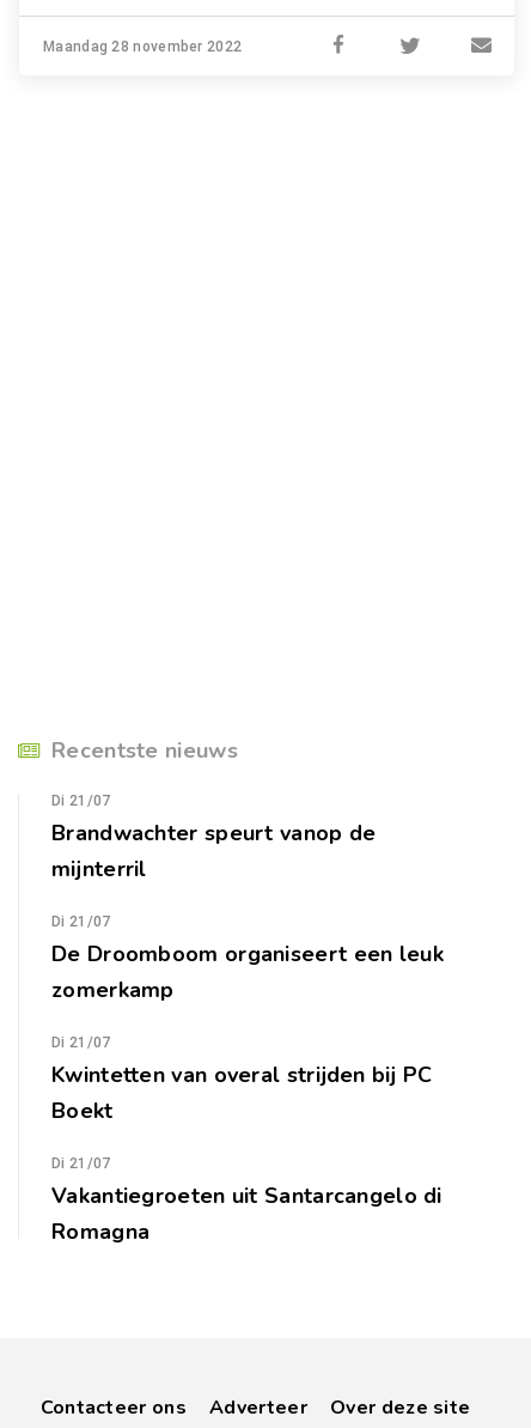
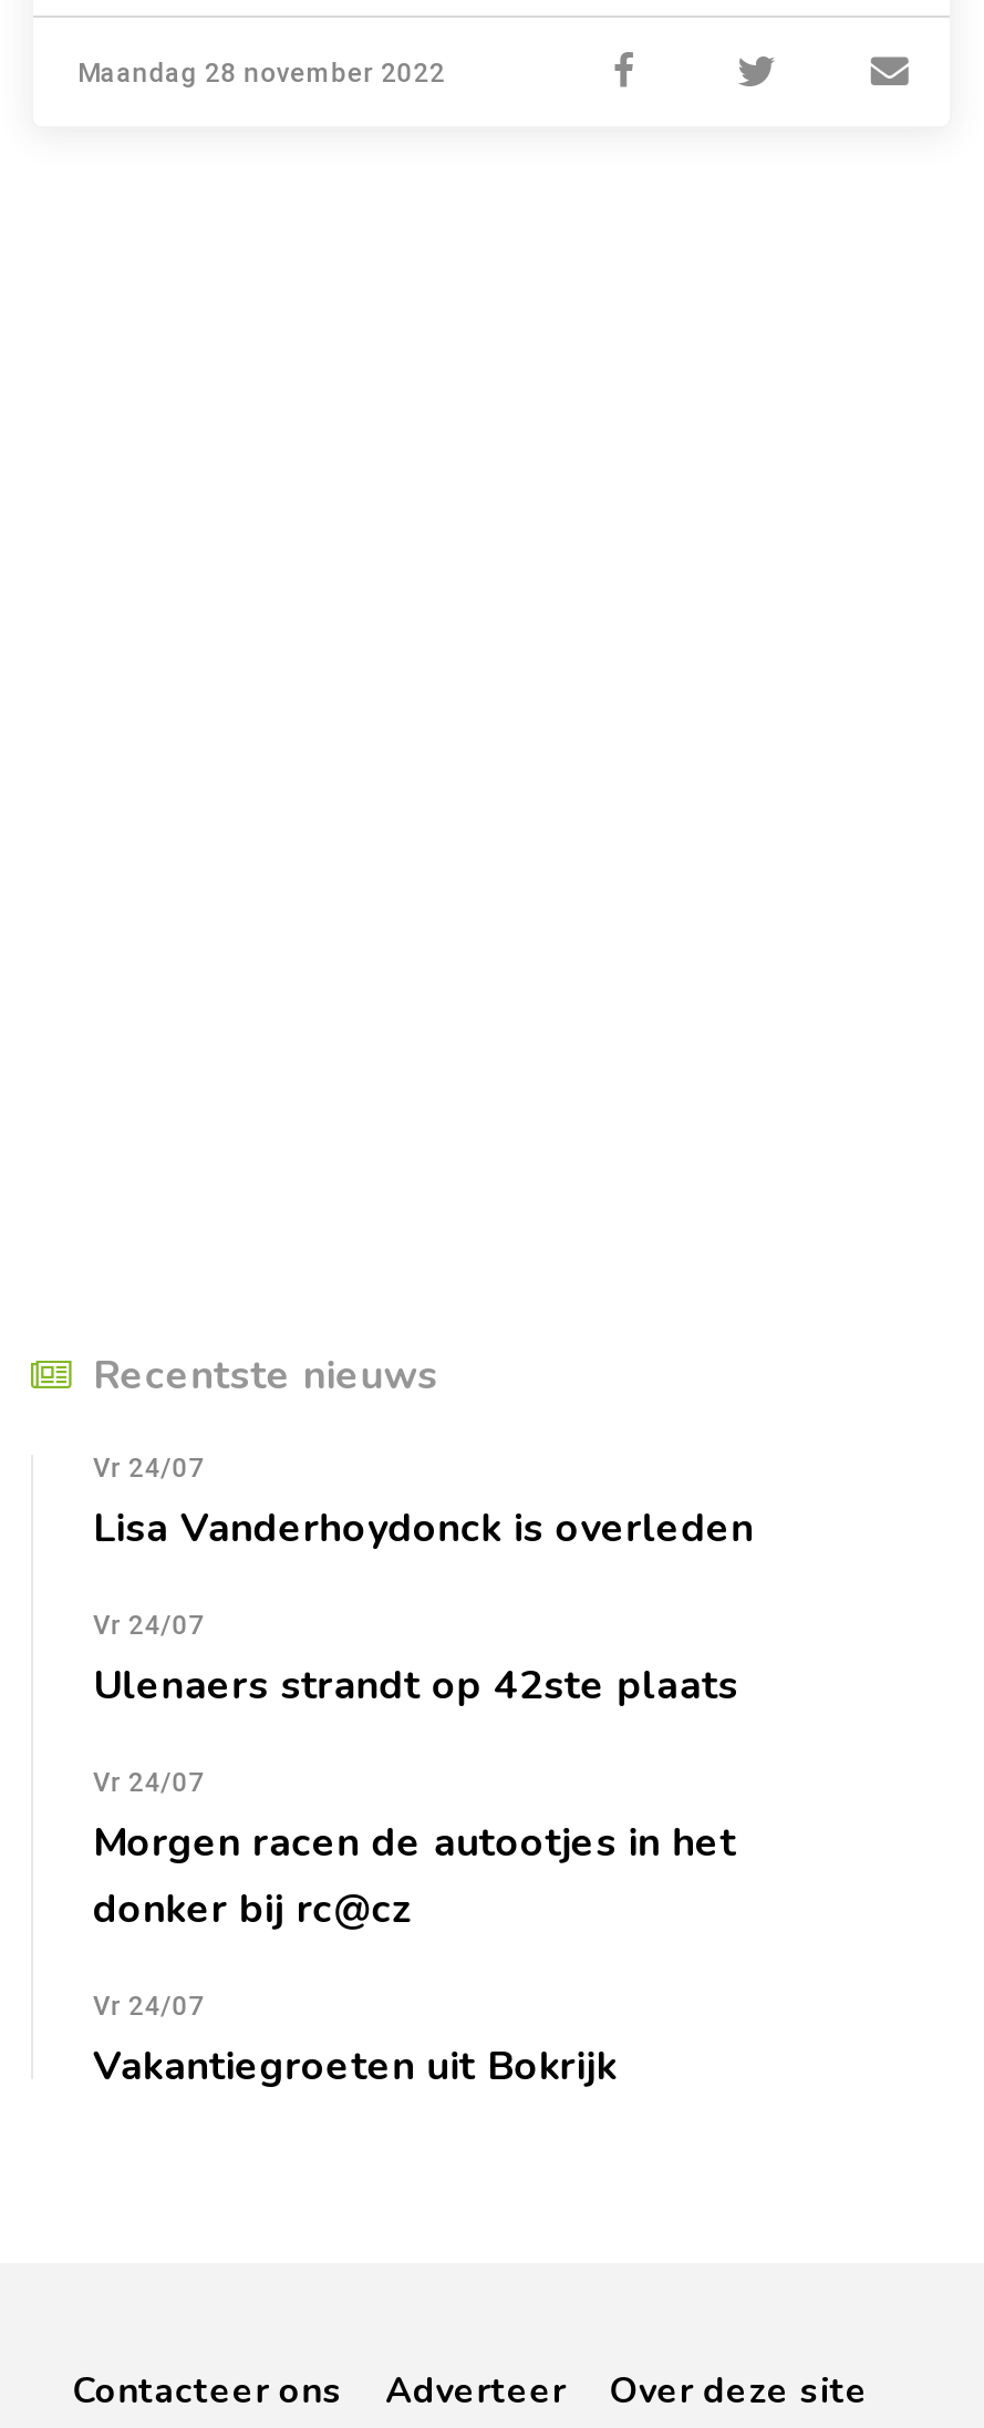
[51,792,376,883] Di 21/07 | Brandwachter speurt vanop de | mijnterril -> [93,1453,754,1554] Vr 24/07 | Lisa Vanderhoydonck is overleden
[51,913,444,1004] Di 21/07 | De Droomboom organiseert een leuk | zomerkamp -> [93,1610,738,1712] Vr 24/07 | Ulenaers strandt op 42ste plaats
[51,1034,432,1125] Di 21/07 | Kwintetten van overal strijden bij PC | Boekt -> [93,1767,736,1935] Vr 24/07 | Morgen racen de autootjes in het | donker bij rc@cz
[51,1155,442,1246] Di 21/07 | Vakantiegroeten uit Santarcangelo di | Romagna -> [93,1991,617,2093] Vr 24/07 | Vakantiegroeten uit Bokrijk

